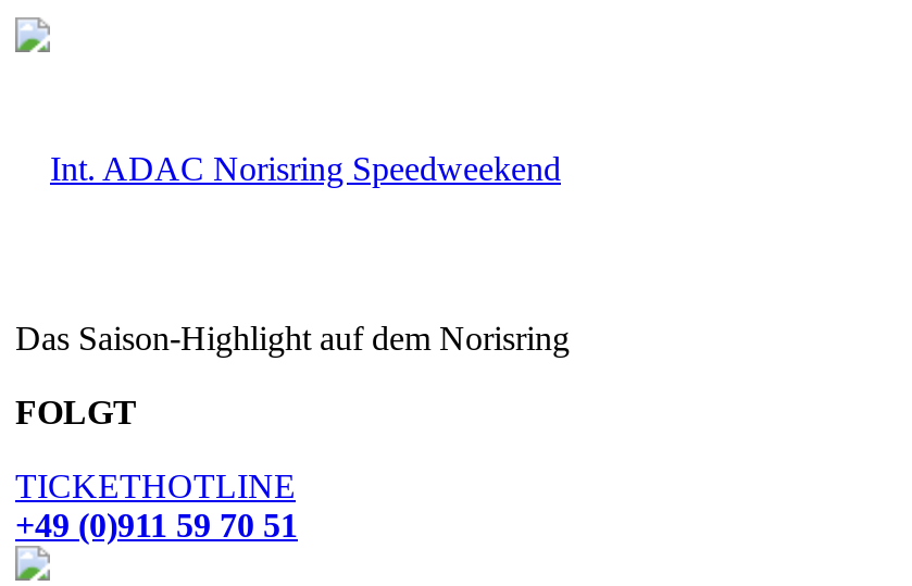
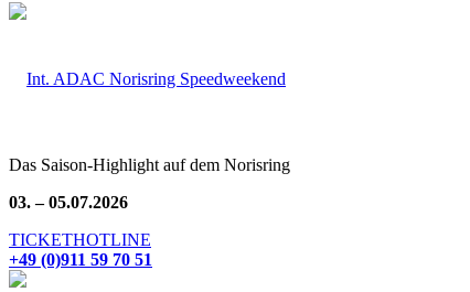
[15,394,137,431] FOLGT -> [9,193,128,212] 03. – 05.07.2026

